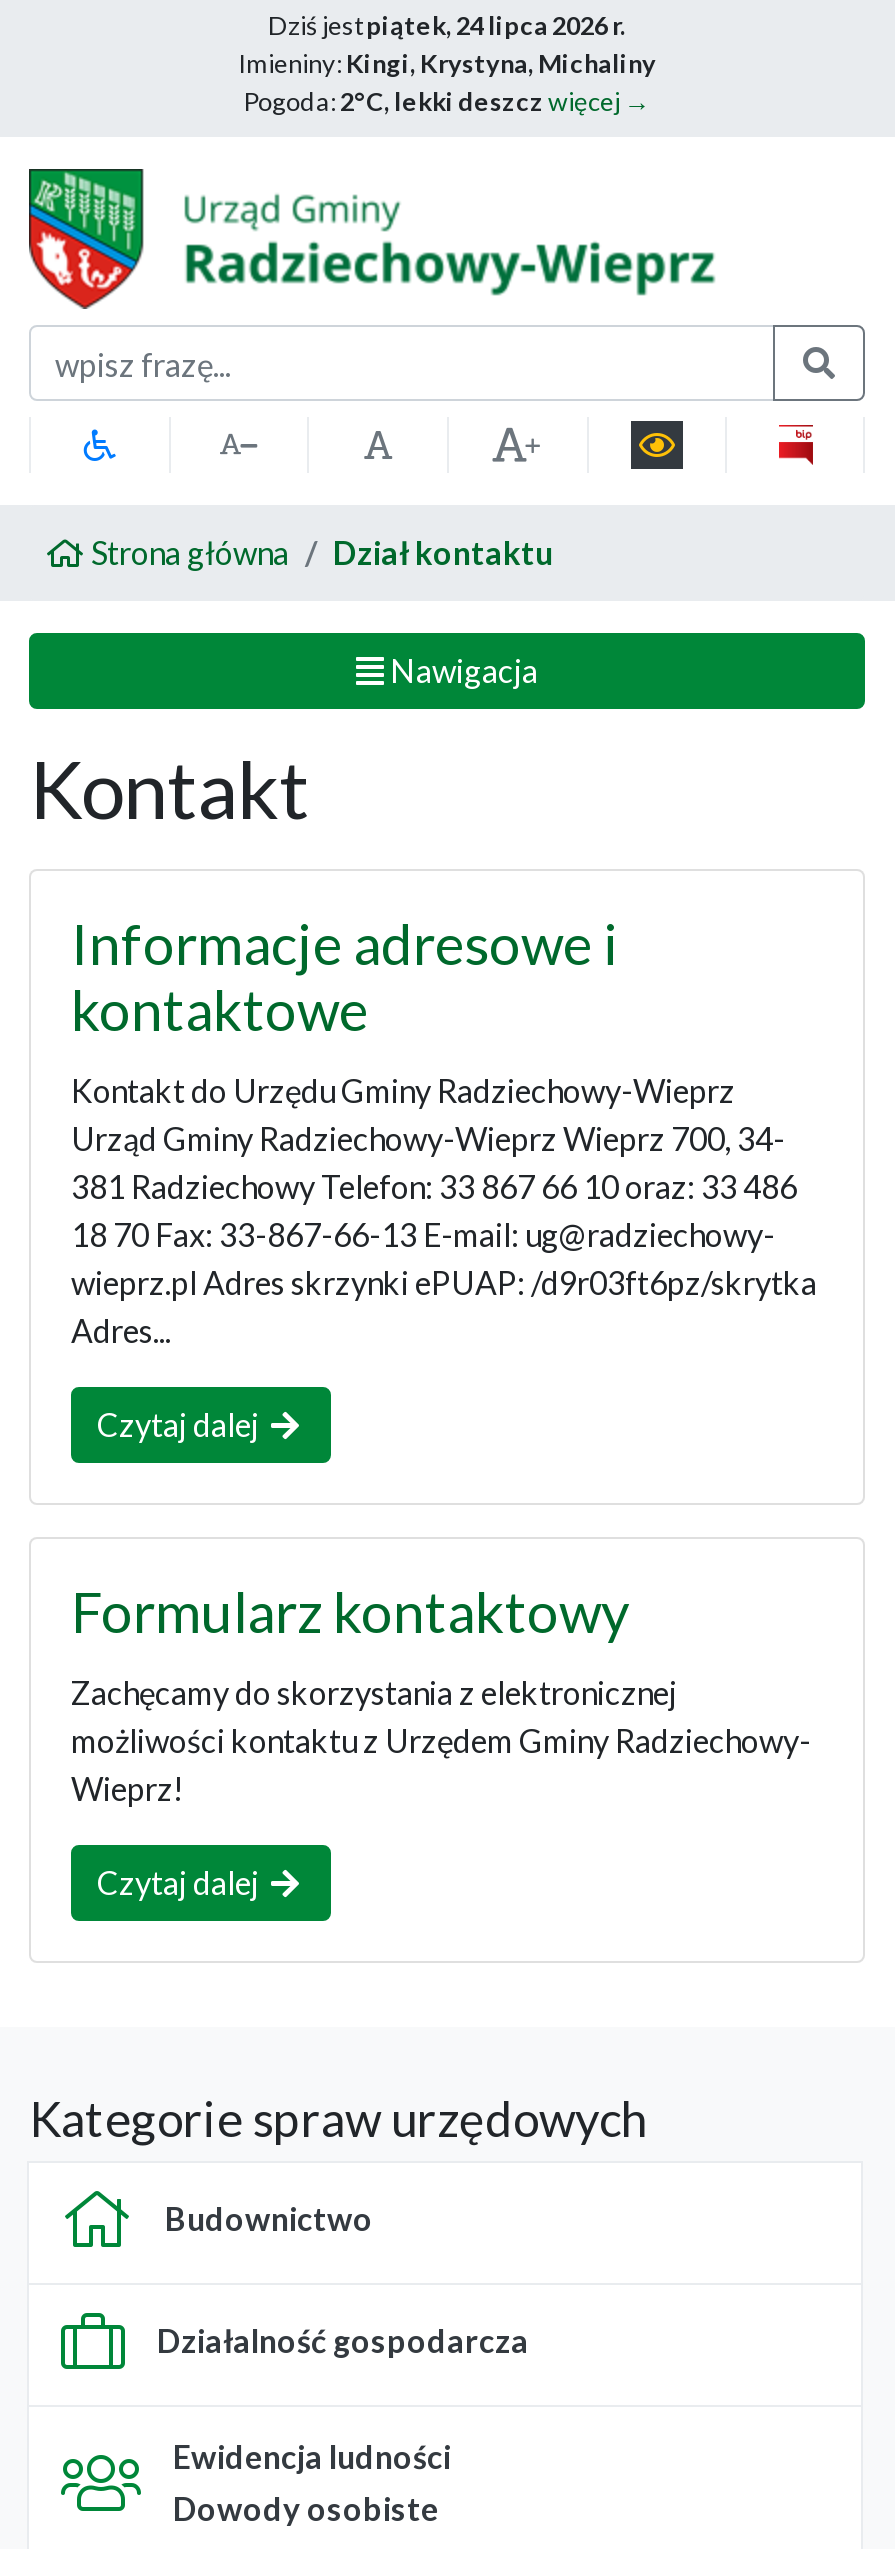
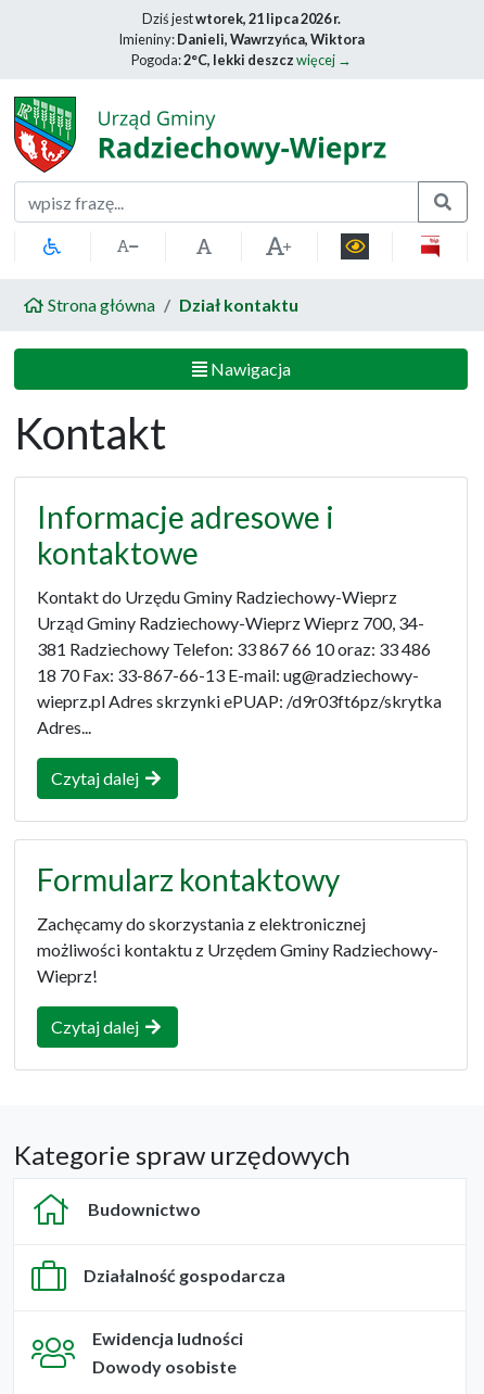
[268,9,626,41] Dziś jestpiątek, 24 lipca 2026 r. -> [142,10,340,27] Dziś jestwtorek, 21 lipca 2026 r.
[238,47,656,79] Imieniny: Kingi, Krystyna, Michaliny -> [118,30,364,48] Imieniny: Danieli, Wawrzyńca, Wiktora

